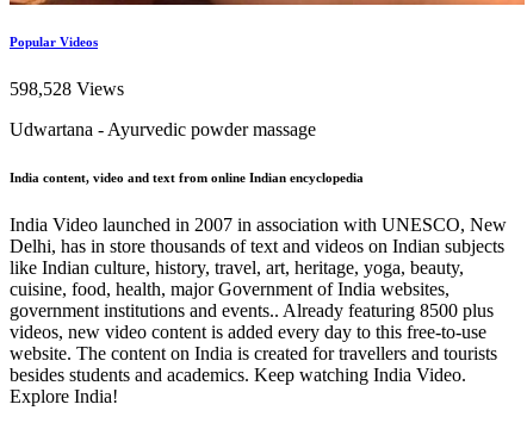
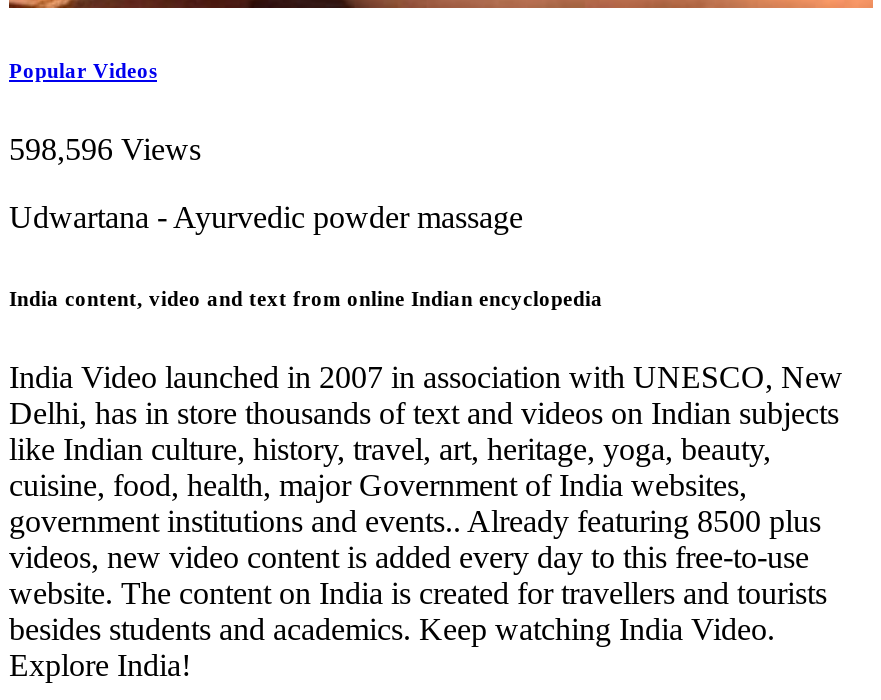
[10,79,124,99] 598,528 Views -> [9,133,201,167] 598,596 Views

